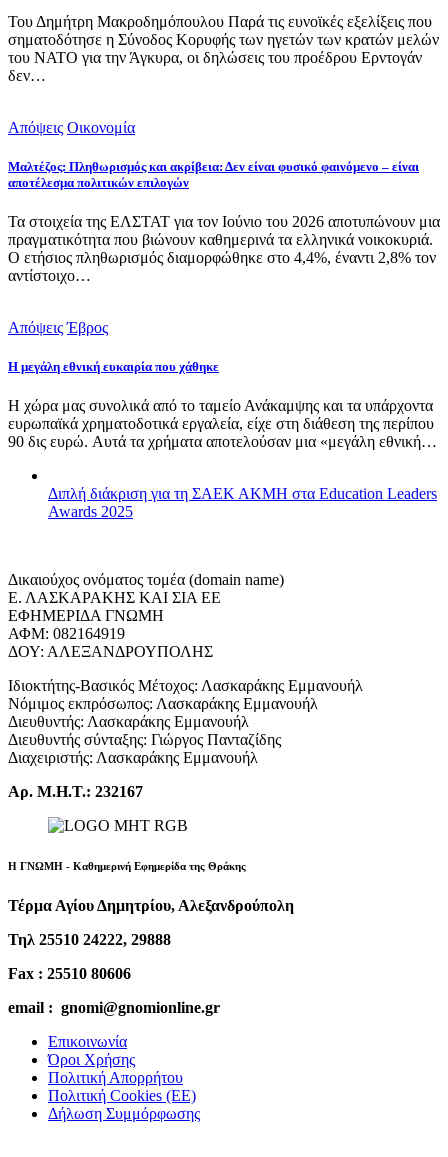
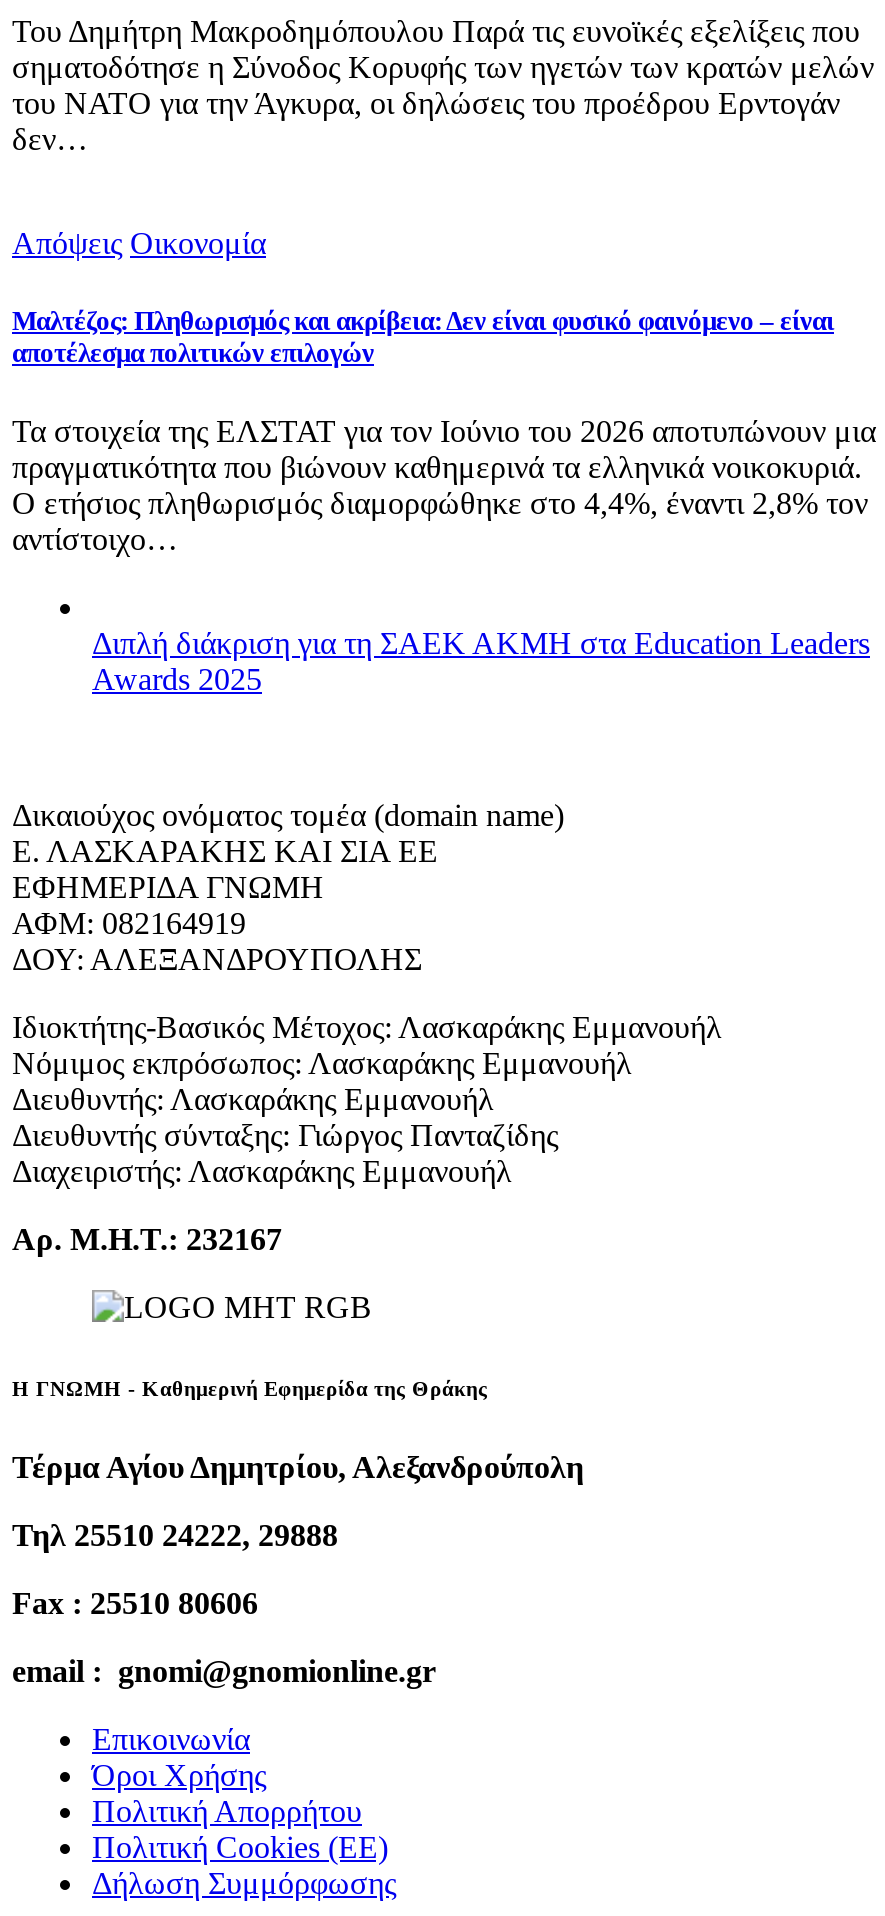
[8,319,437,450] Απόψεις Έβρος | Η μεγάλη εθνική ευκαιρία που χάθηκε | Η χώρα μας συνολικά από το ταμείο Ανάκαμψης και τα υπάρχοντα | ευρωπαϊκά χρηματοδοτικά εργαλεία, είχε στη διάθεση της περίπου | 90 δις ευρώ. Αυτά τα χρήματα αποτελούσαν μια «μεγάλη εθνική… -> none

